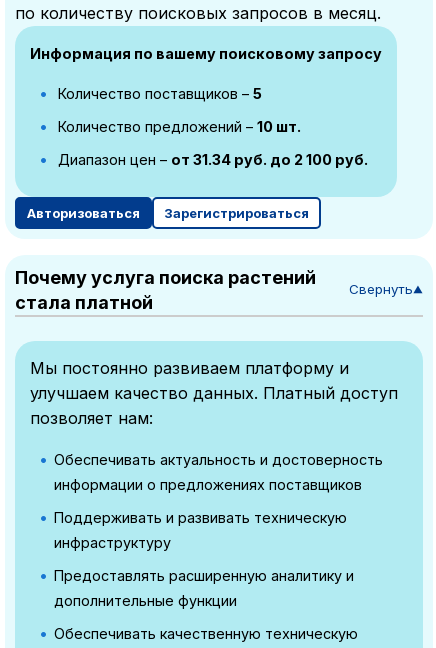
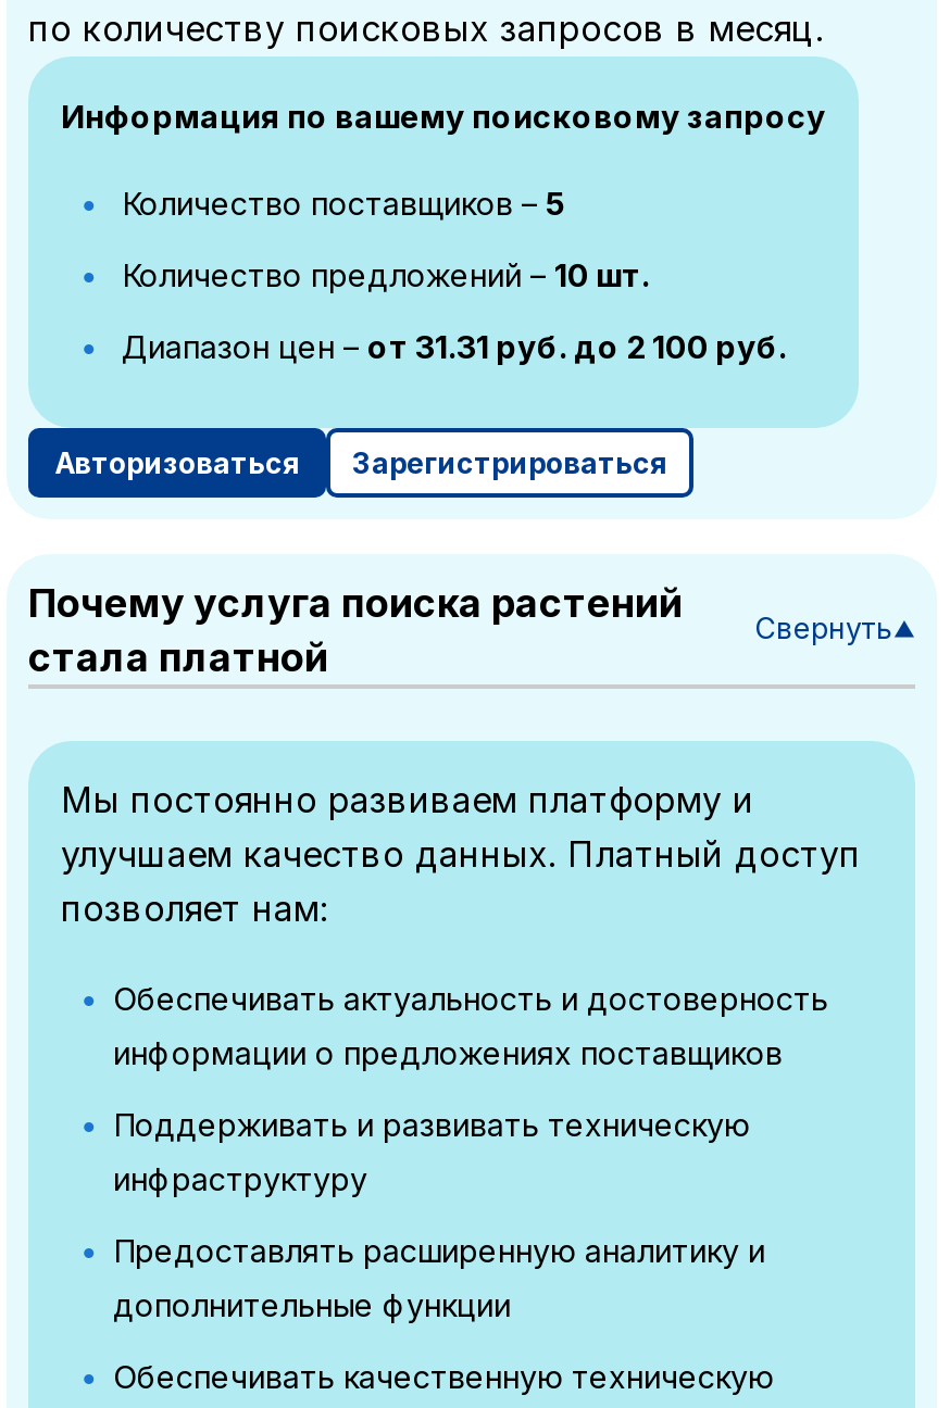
[54,150,368,167] Диапазон цен – от 31.34 руб. до 2 100 руб. -> [113,327,787,364] Диапазон цен – от 31.31 руб. до 2 100 руб.

